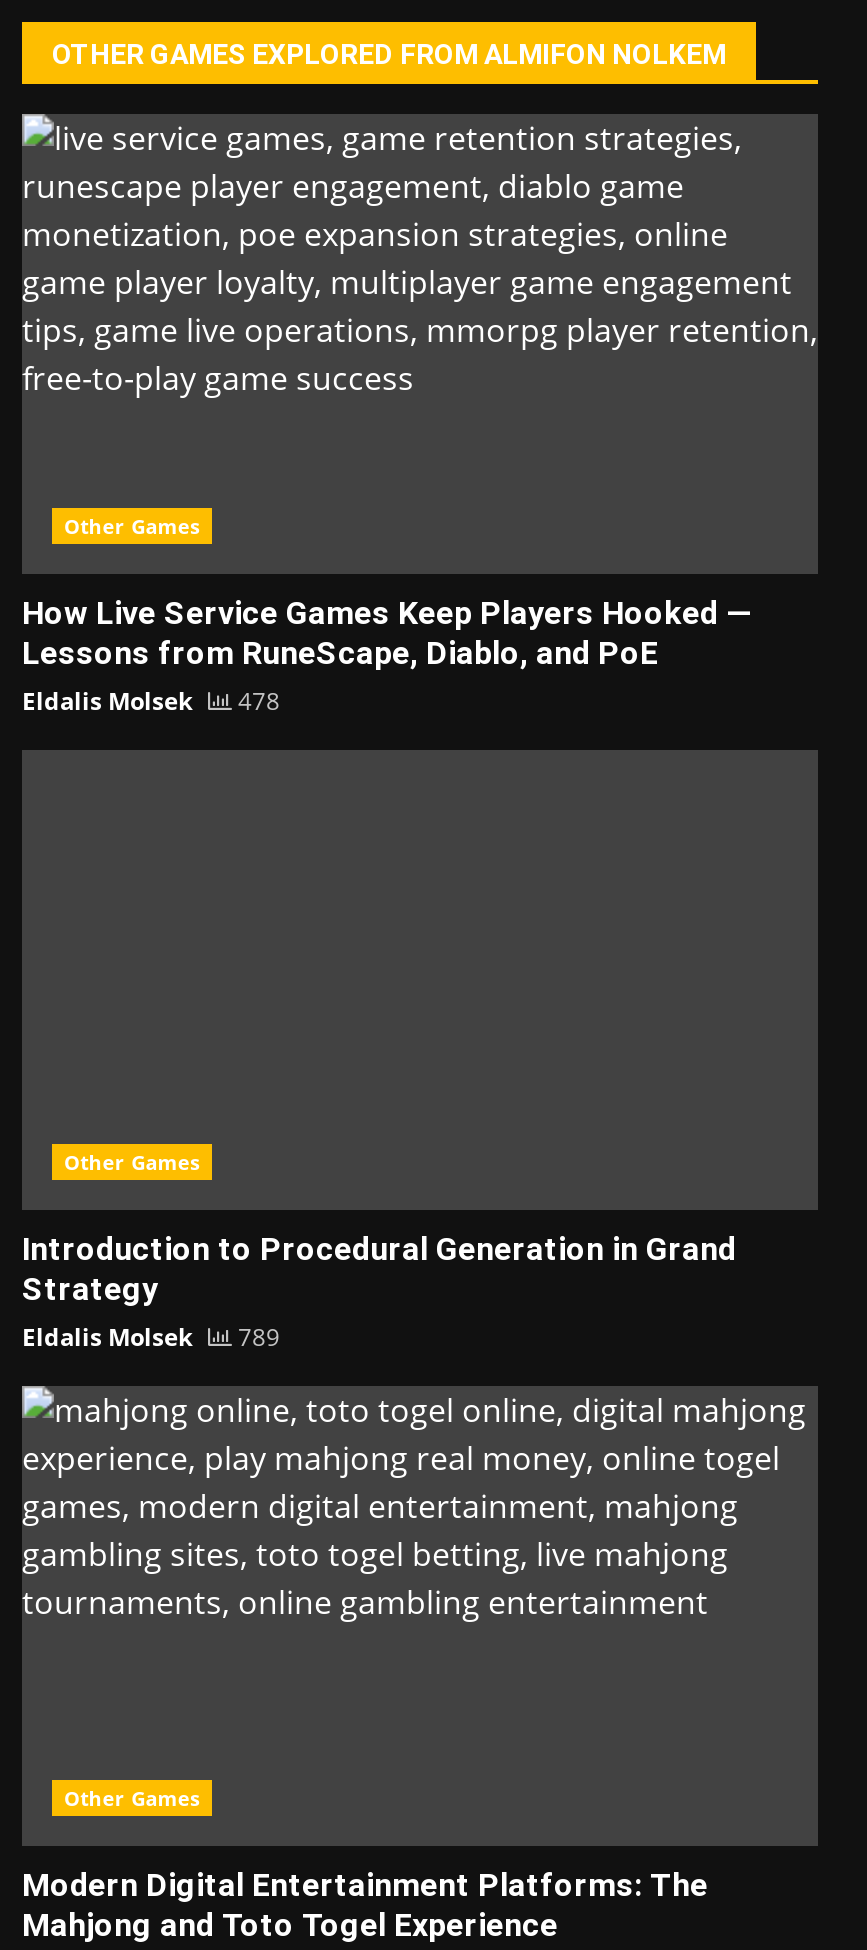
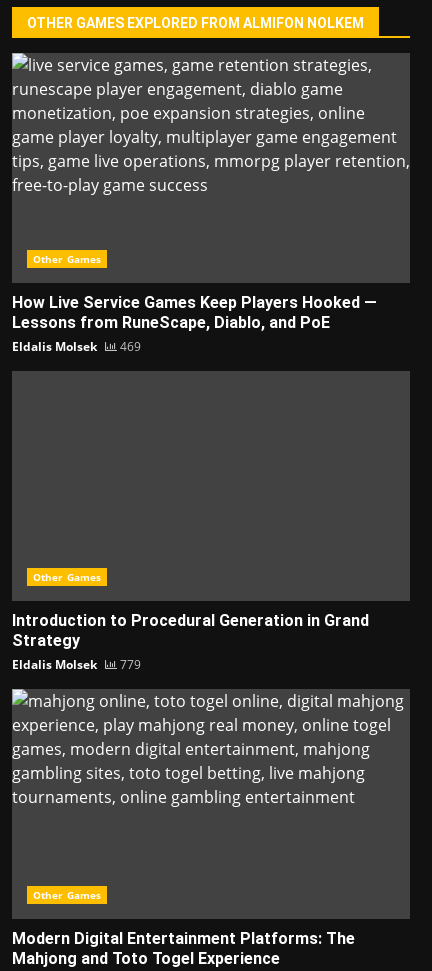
[22,683,280,717] Eldalis Molsek 478 -> [12,338,141,355] Eldalis Molsek 469
[22,1319,280,1353] Eldalis Molsek 789 -> [12,656,141,673] Eldalis Molsek 779

